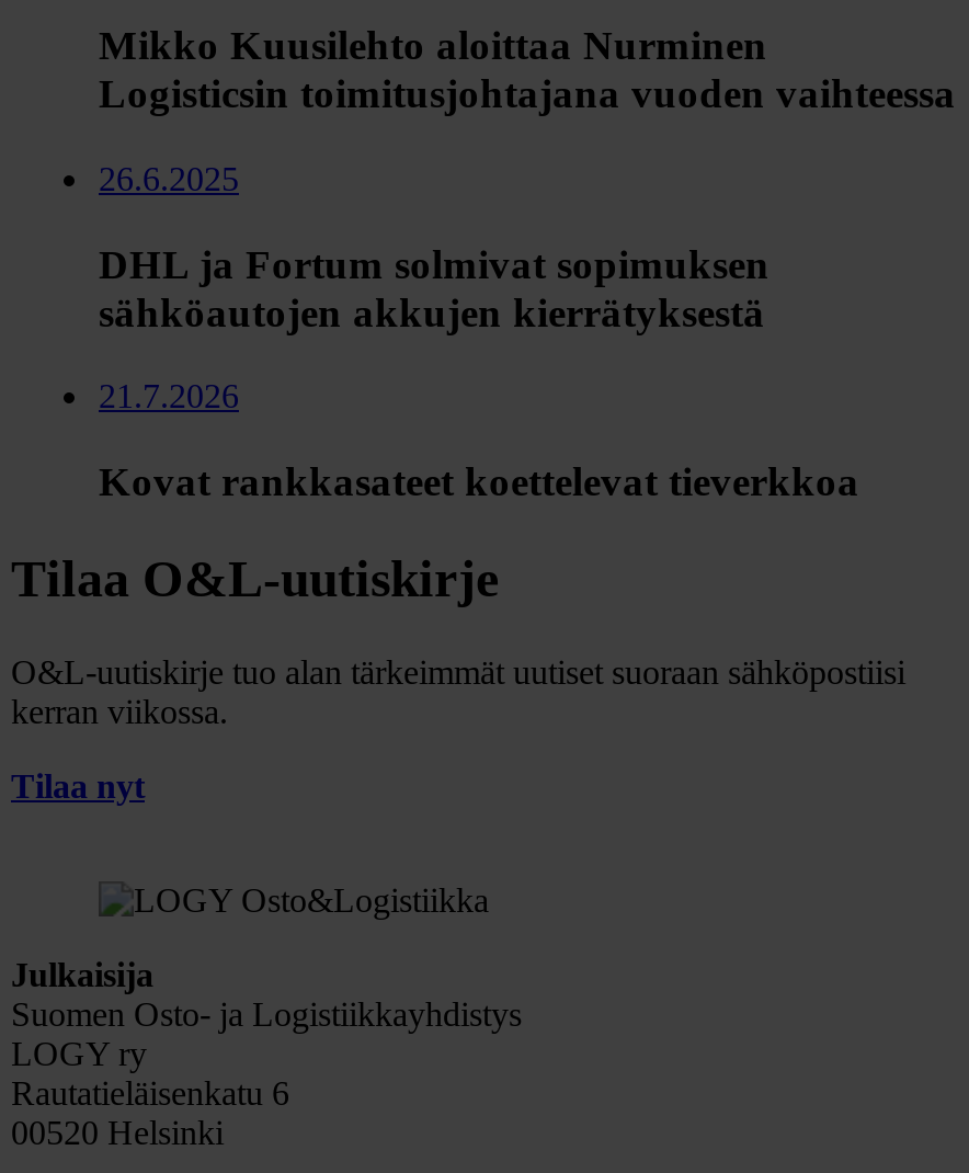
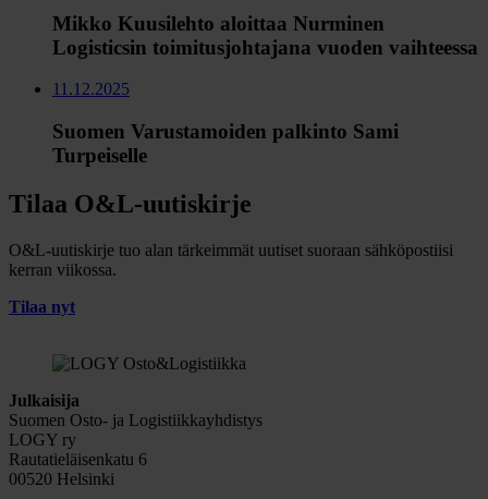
[99,160,859,504] 26.6.2025 | DHL ja Fortum solmivat sopimuksen | sähköautojen akkujen kierrätyksestä | 21.7.2026 | Kovat rankkasateet koettelevat tieverkkoa -> [52,80,399,167] 11.12.2025 | Suomen Varustamoiden palkinto Sami | Turpeiselle

